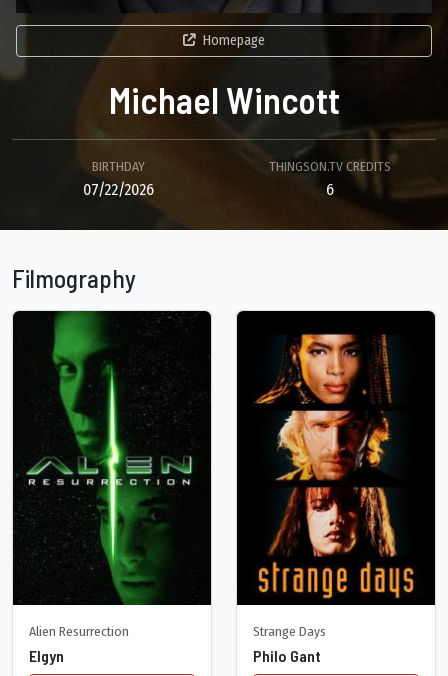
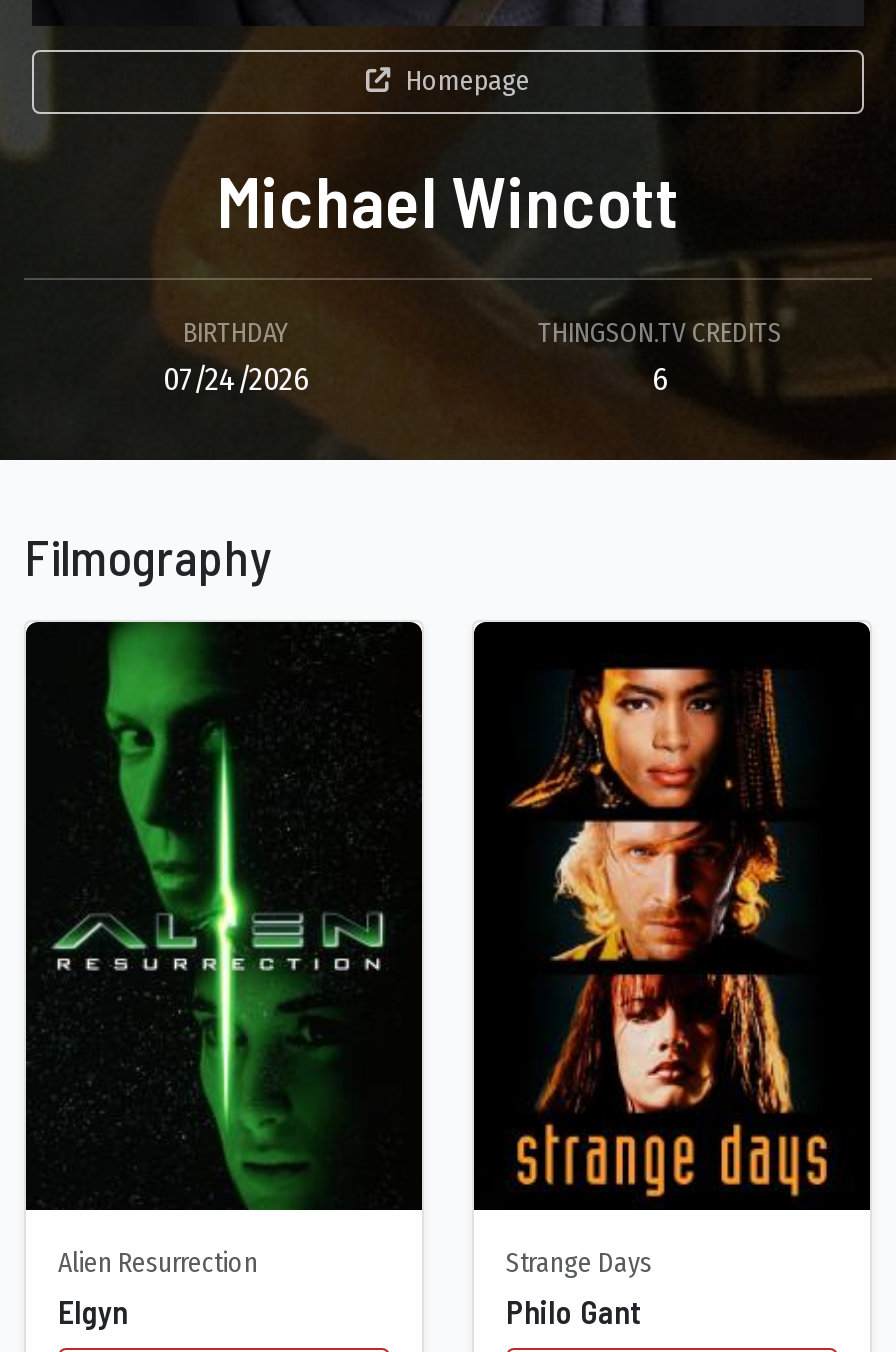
[82,180,153,199] 07/22/2026 -> [163,360,309,398] 07/24/2026

